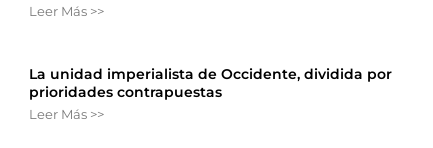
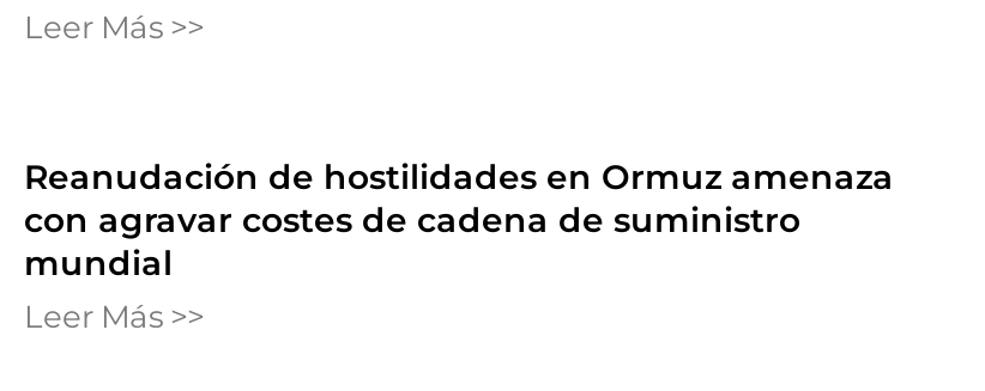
[29,65,392,101] La unidad imperialista de Occidente, dividida por | prioridades contrapuestas -> [24,156,894,286] Reanudación de hostilidades en Ormuz amenaza | con agravar costes de cadena de suministro | mundial

